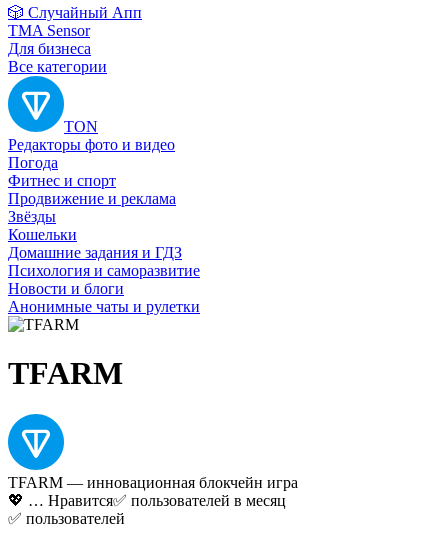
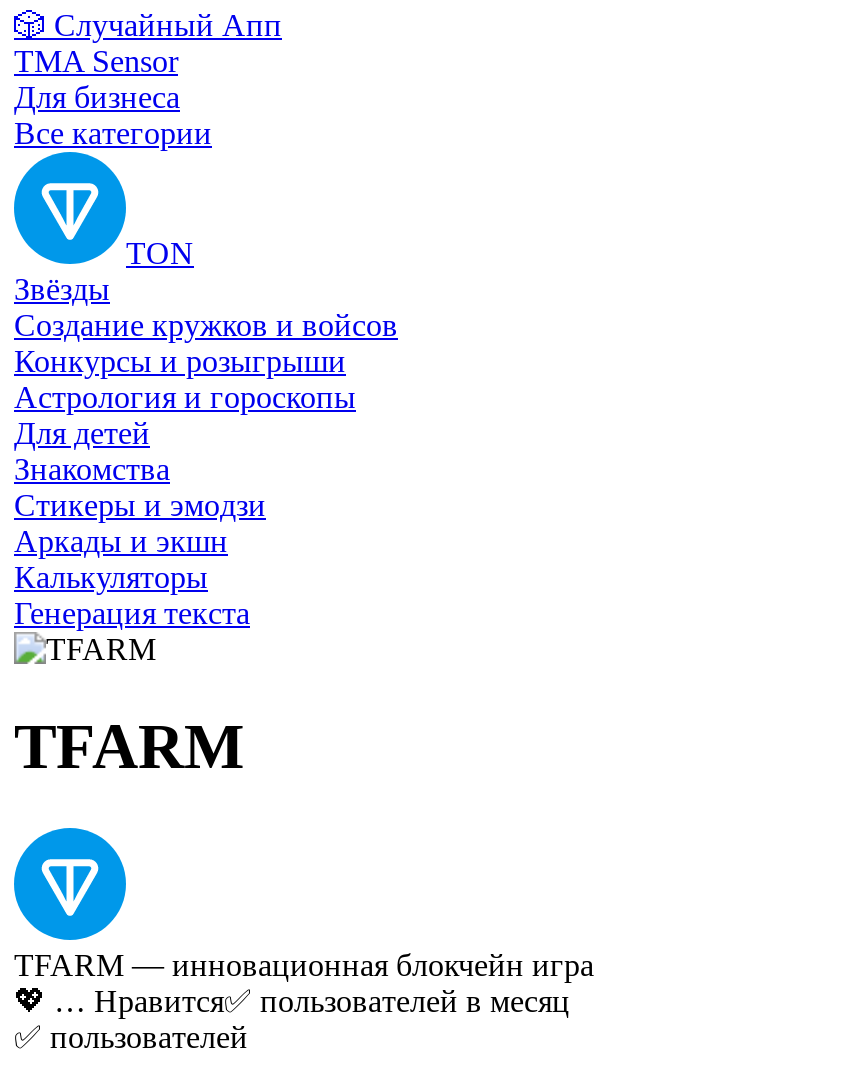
[8,136,176,207] Редакторы фото и видео | Погода | Фитнес и спорт | Продвижение и реклама -> none
moved [8,208,56,225] -> [14,272,110,306]: Звёзды
[8,226,200,315] Кошельки | Домашние задания и ГДЗ | Психология и саморазвитие | Новости и блоги | Анонимные чаты и рулетки -> [14,308,398,630] Создание кружков и войсов | Конкурсы и розыгрыши | Астрология и гороскопы | Для детей | Знакомства | Стикеры и эмодзи | Аркады и экшн | Калькуляторы | Генерация текста

